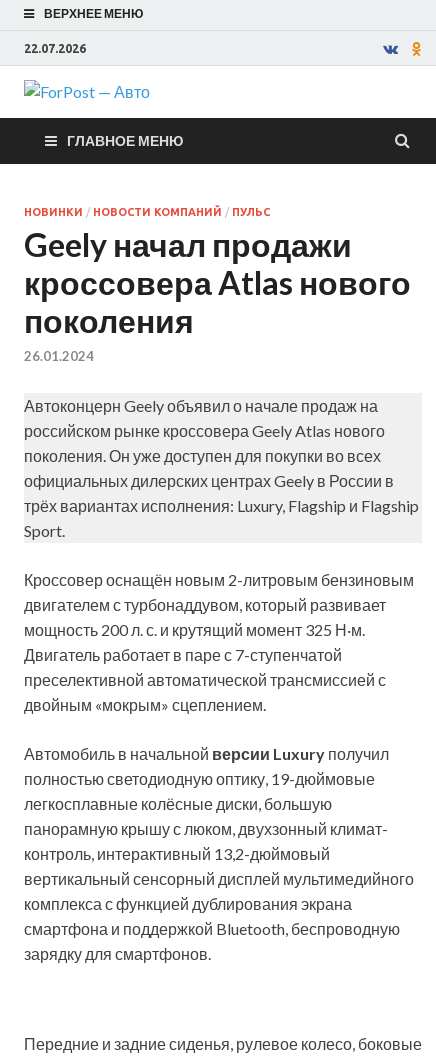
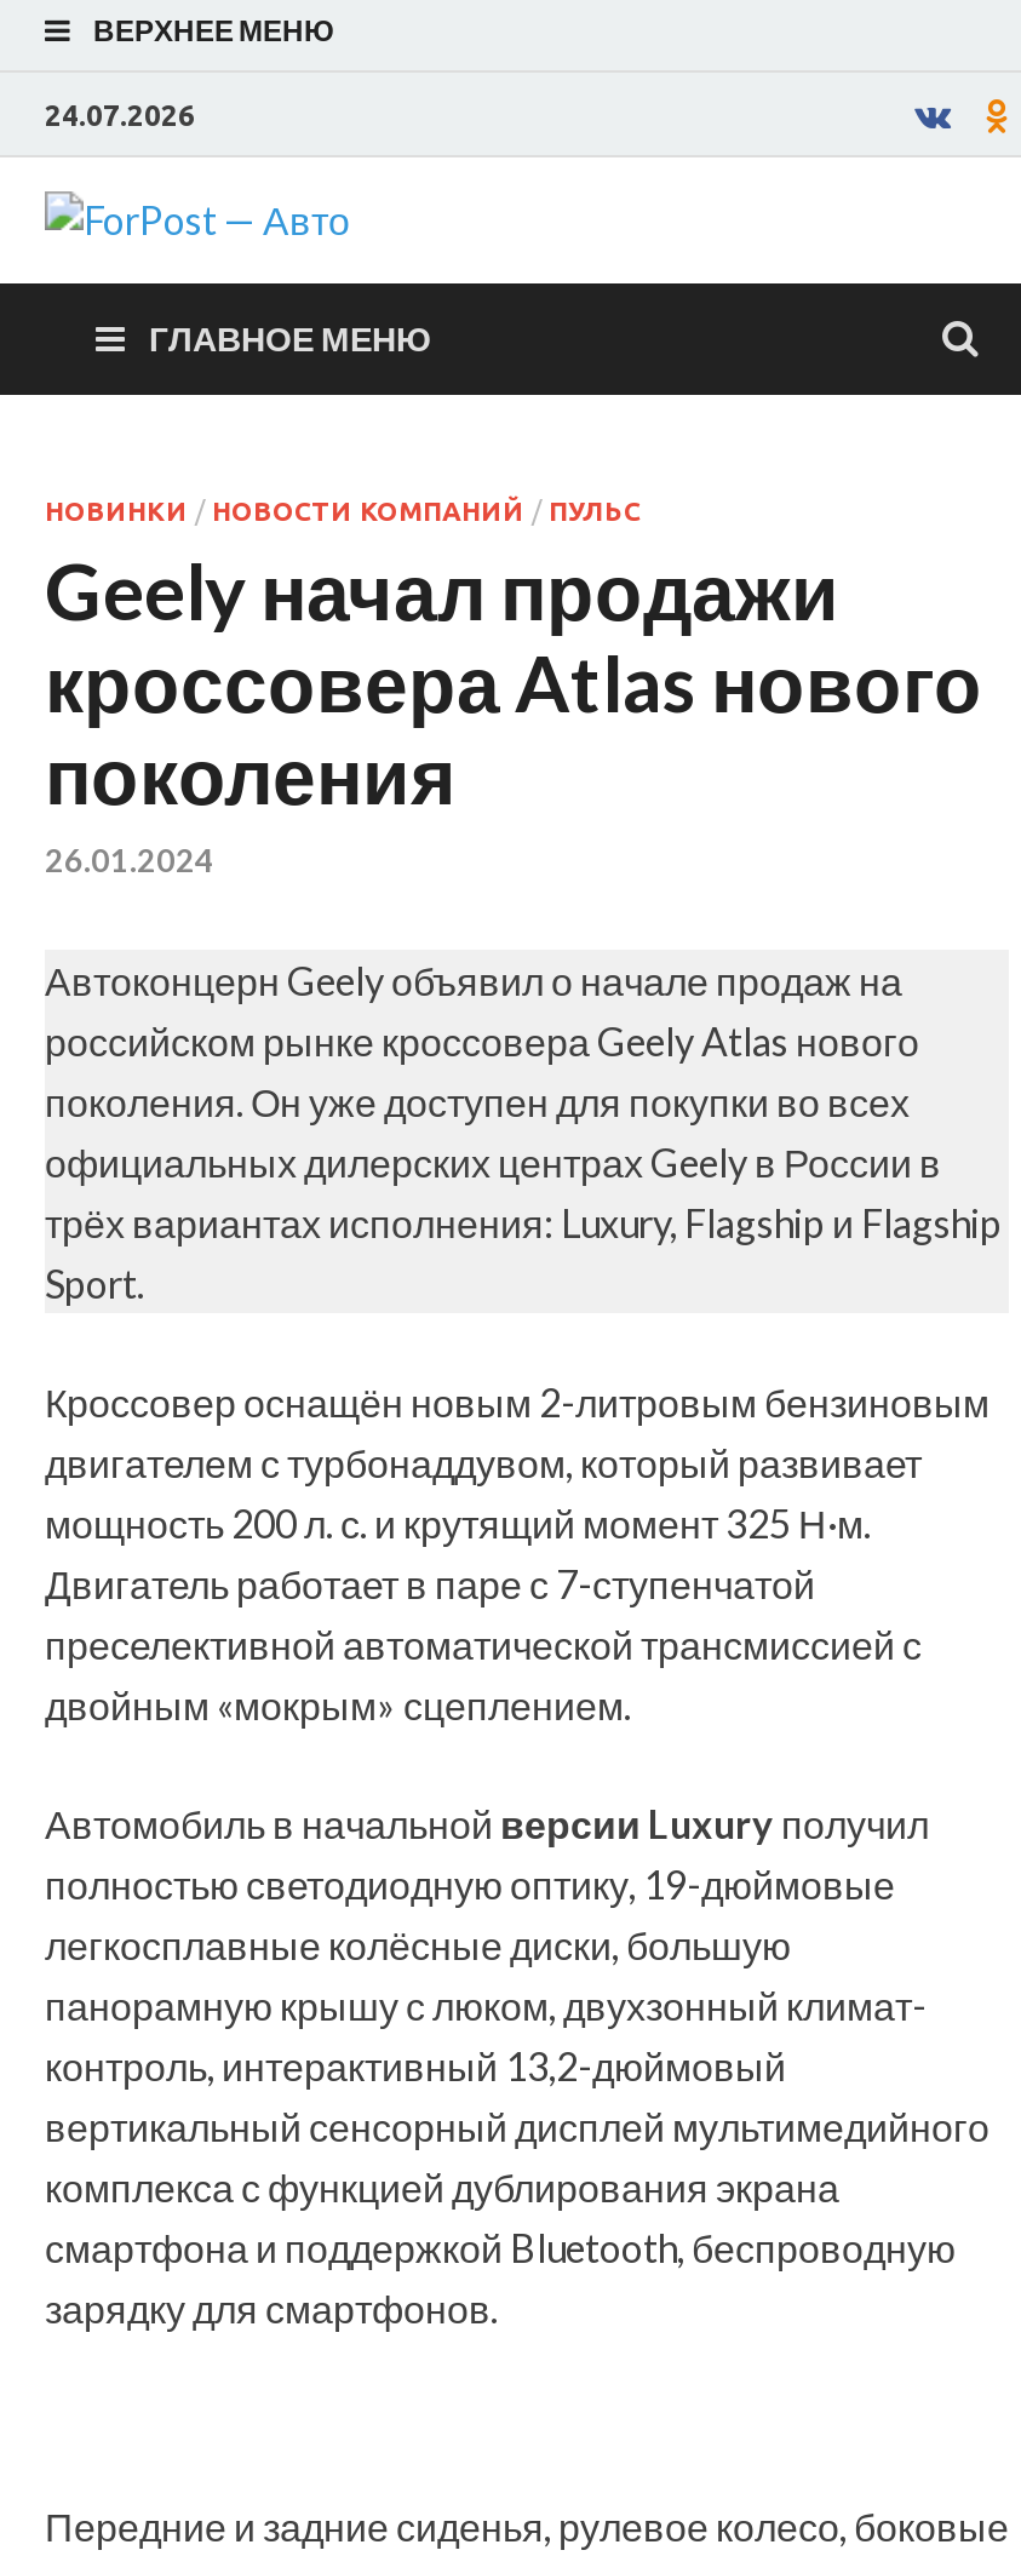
[24,41,86,54] 22.07.2026 -> [45,98,195,130] 24.07.2026

